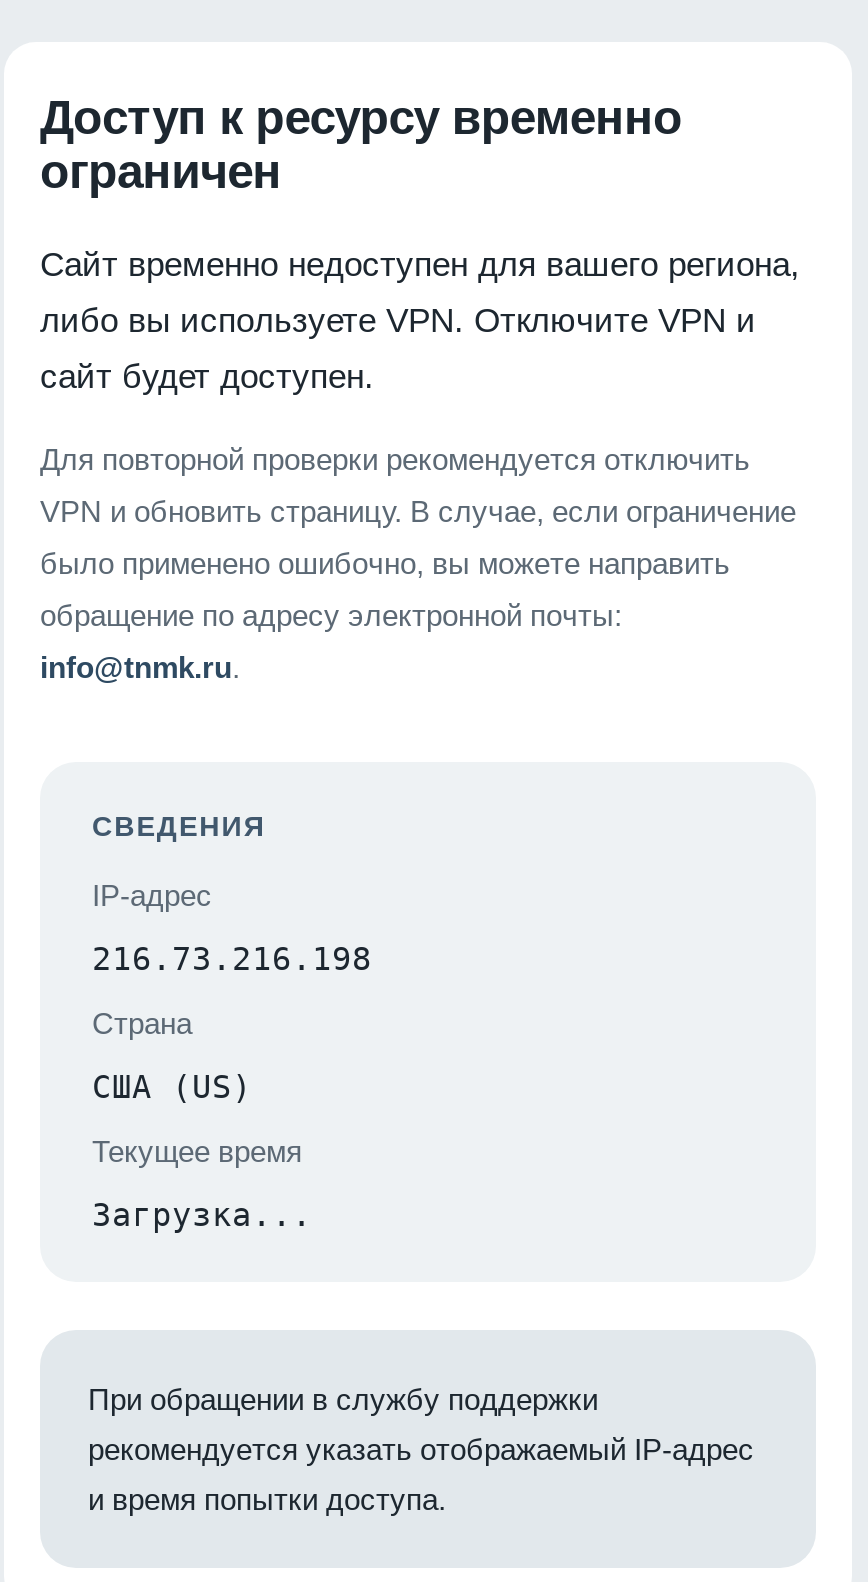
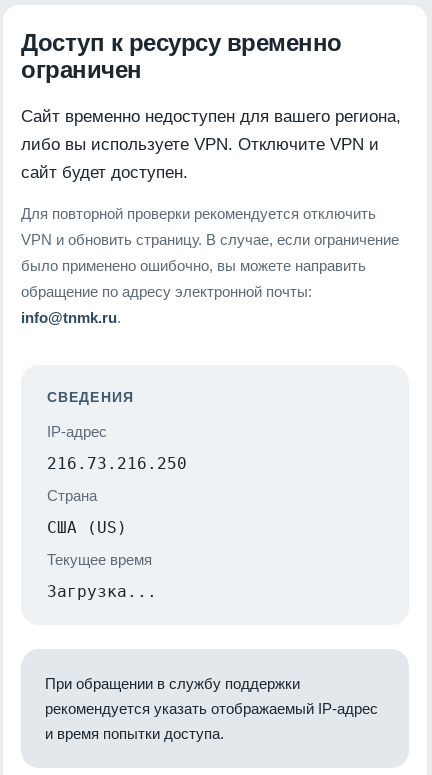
[92,939,372,977] 216.73.216.198 -> [47,453,187,472] 216.73.216.250

